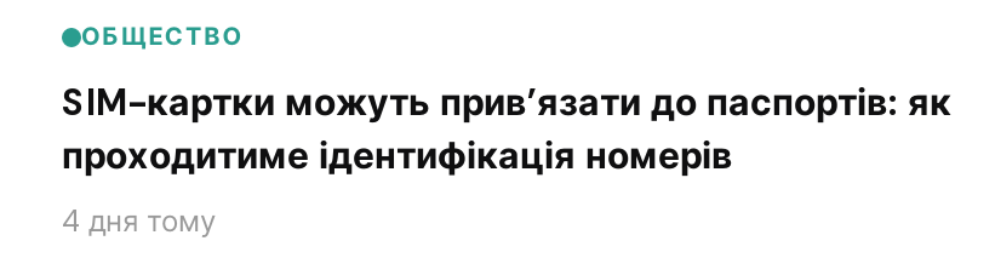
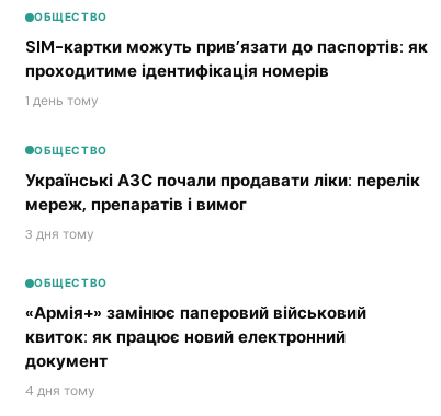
none -> [25,93,420,373] 1 день тому | ОБЩЕСТВО | Українські АЗС почали продавати ліки: перелік | мереж, препаратів і вимог | 3 дня тому | ОБЩЕСТВО | «Армія+» замінює паперовий військовий | квиток: як працює новий електронний | документ

